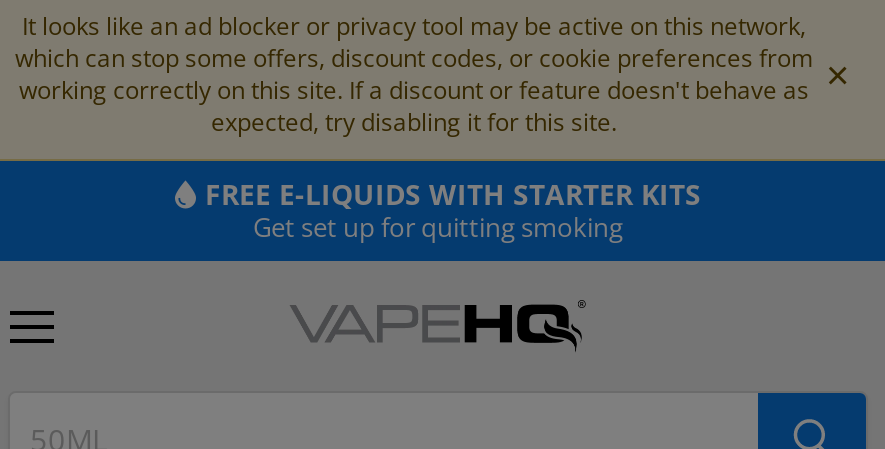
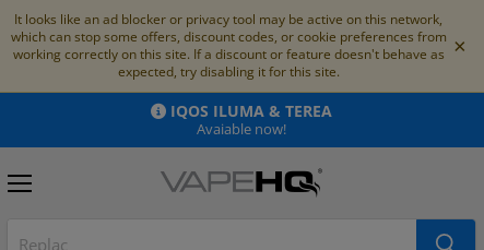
[197,175,701,245] FREE E-LIQUIDS WITH STARTER KITS | Get set up for quitting smoking -> [166,100,332,139] IQOS ILUMA & TEREA | Avaiable now!

